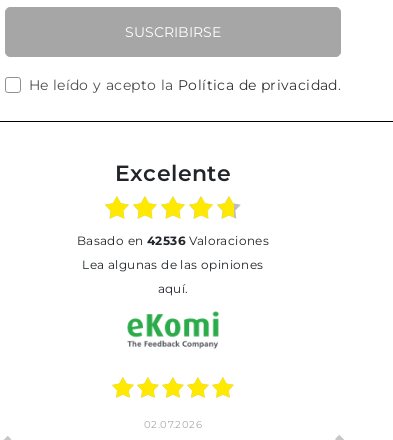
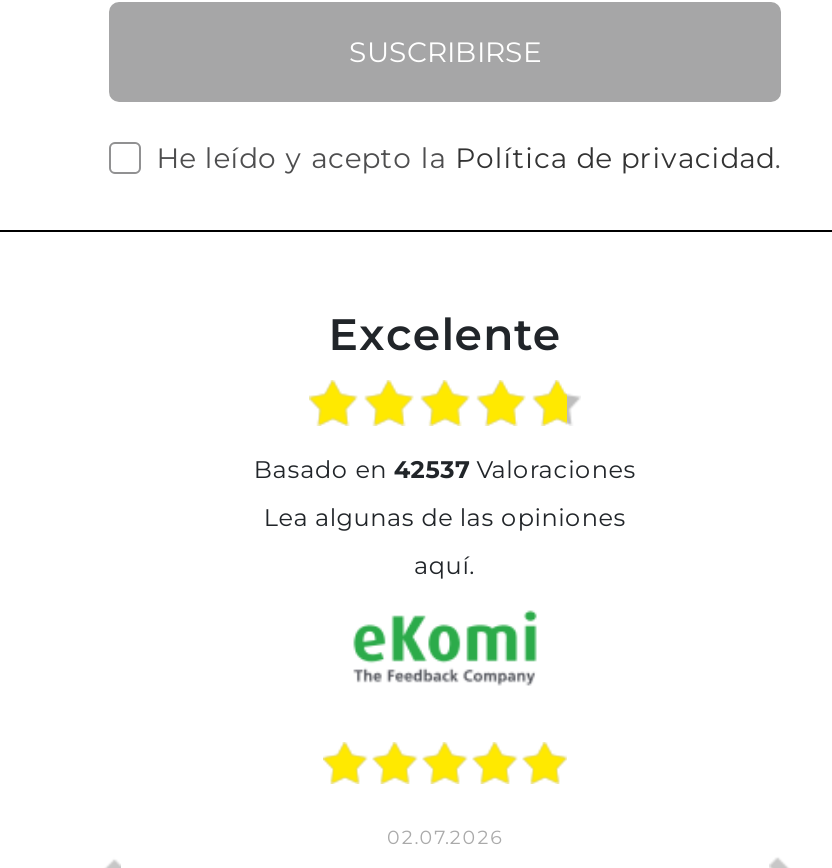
[86,233,269,248] basado en 42536 Valoraciones -> [273,455,636,485] basado en 42537 Valoraciones

